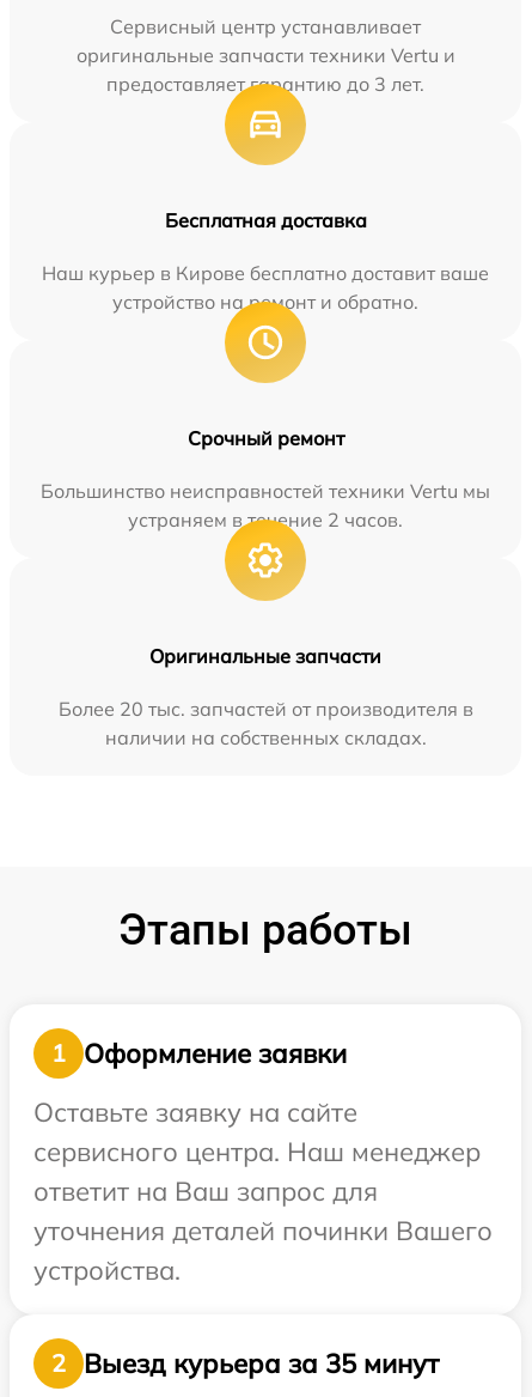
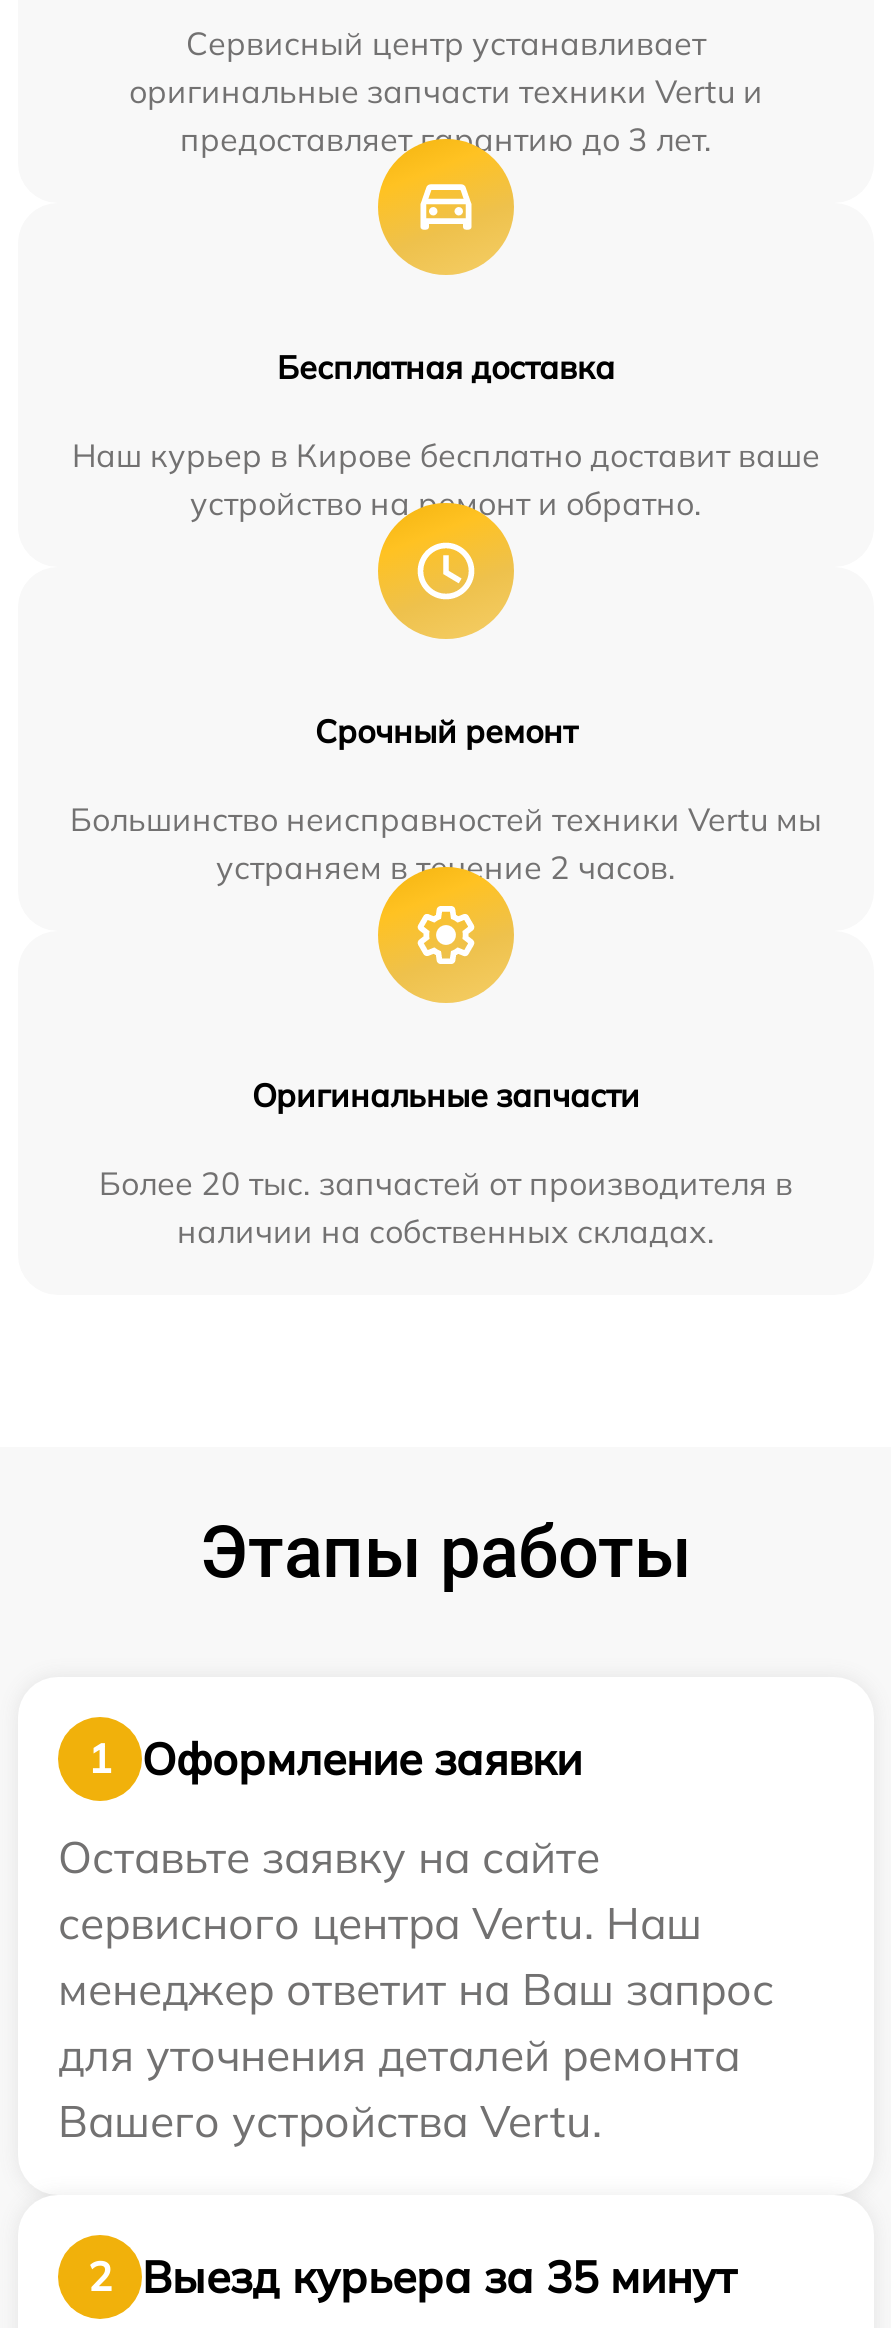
[33,1135,493,1287] сервисного центра. Наш менеджер | ответит на Ваш запрос для | уточнения деталей починки Вашего | устройства. -> [58,1895,774,2149] сервисного центра Vertu. Наш | менеджер ответит на Ваш запрос | для уточнения деталей ремонта | Вашего устройства Vertu.

